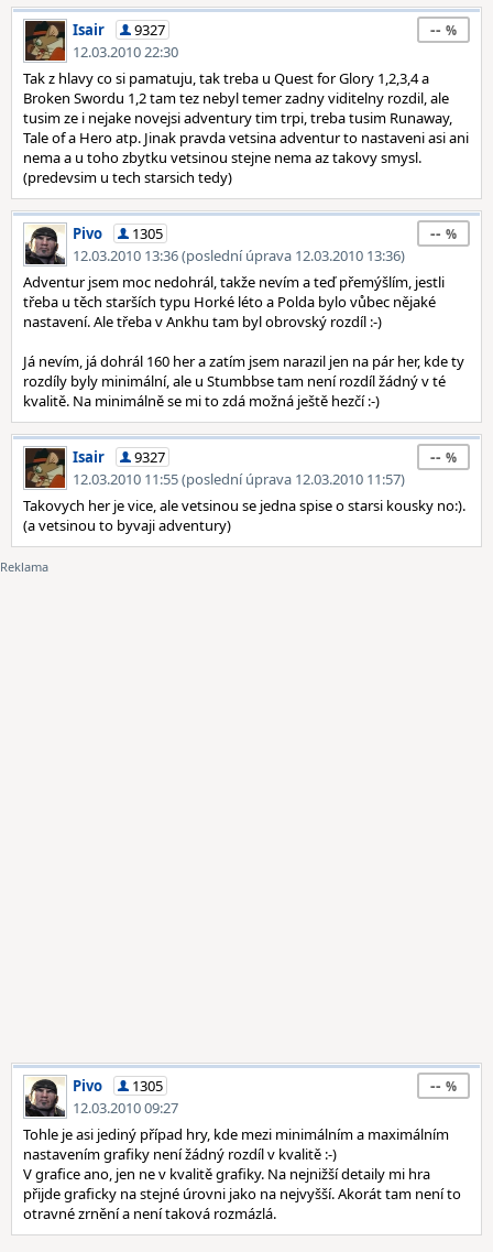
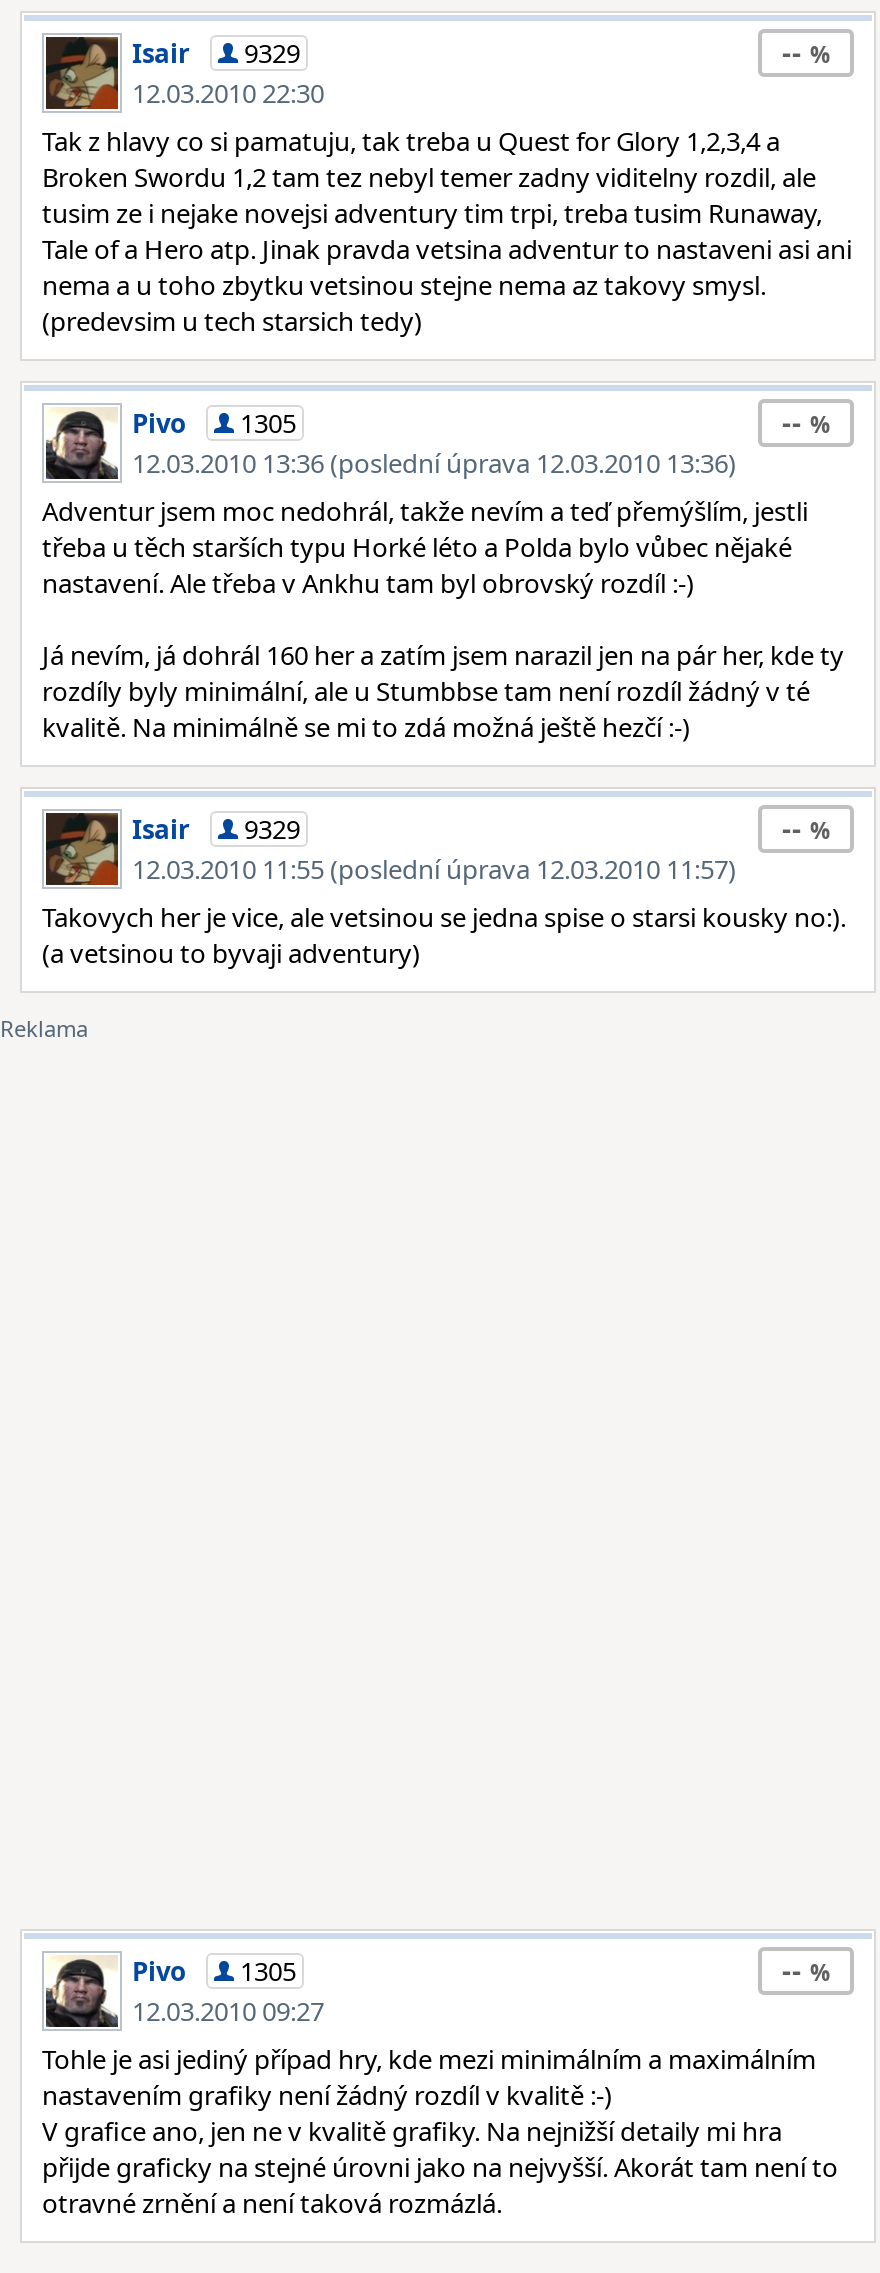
[73,20,165,40] Isair 9327 -> [132,35,300,71] Isair 9329
[73,447,165,467] Isair 9327 -> [132,811,300,847] Isair 9329

